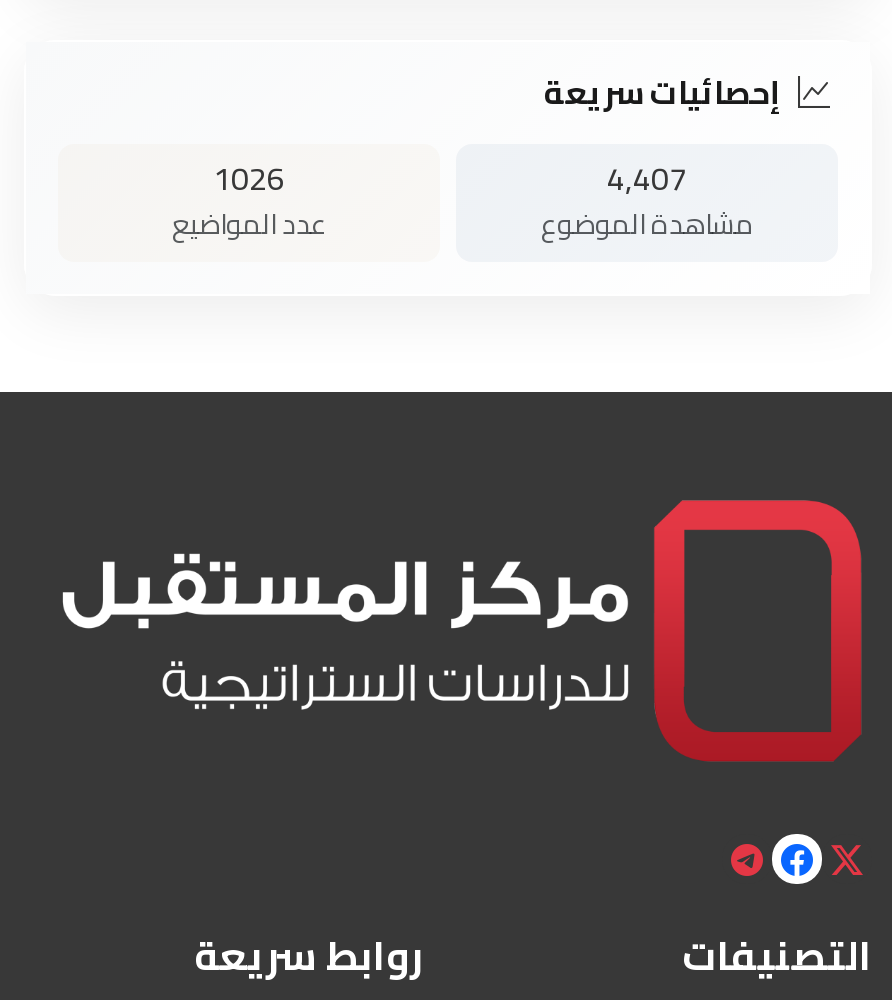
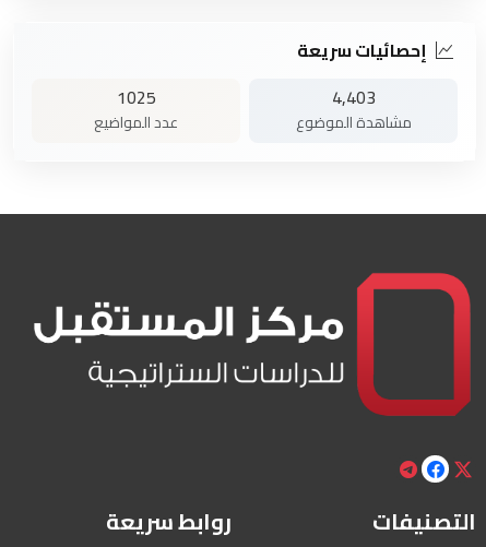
[213,147,285,207] 1026 -> [116,80,156,113] 1025
[607,147,687,207] 4,407 -> [331,80,375,113] 4,403

